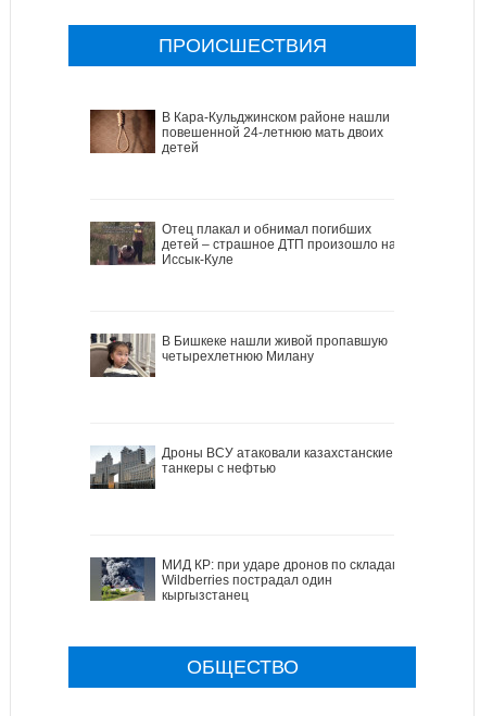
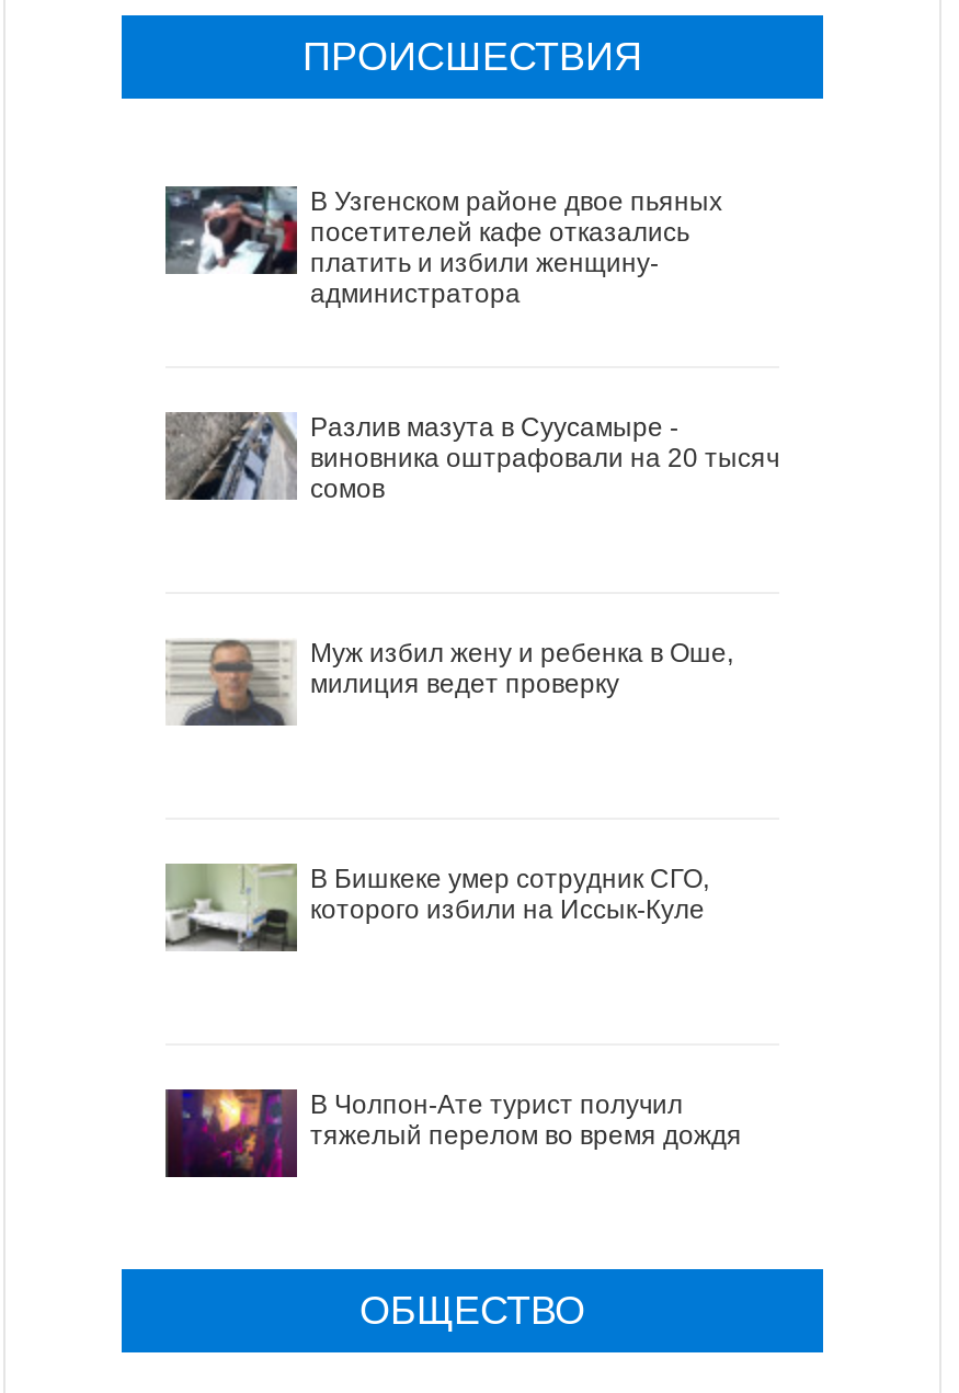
[90,110,390,155] [image] | В Кара-Кульджинском районе нашли | повешенной 24-летнюю мать двоих | детей -> [165,186,722,309] [image] | В Узгенском районе двое пьяных | посетителей кафе отказались | платить и избили женщину- | администратора
[91,221,396,267] [image] | Отец плакал и обнимал погибших | детей – страшное ДТП произошло на | Иссык-Куле -> [165,412,779,504] [image] | Разлив мазута в Суусамыре - | виновника оштрафовали на 20 тысяч | сомов
[89,332,388,378] [image] | В Бишкеке нашли живой пропавшую | четырехлетнюю Милану -> [165,637,733,726] [image] | Муж избил жену и ребенка в Оше, | милиция ведет проверку
[90,445,393,490] [image] | Дроны ВСУ атаковали казахстанские | танкеры с нефтью -> [165,863,709,951] [image] | В Бишкеке умер сотрудник СГО, | которого избили на Иссык-Куле
[90,556,401,603] [image] | МИД КР: при ударе дронов по складам | Wildberries пострадал один | кыргызстанец -> [168,1087,742,1179] [image] | В Чолпон-Ате турист получил | тяжелый перелом во время дождя

